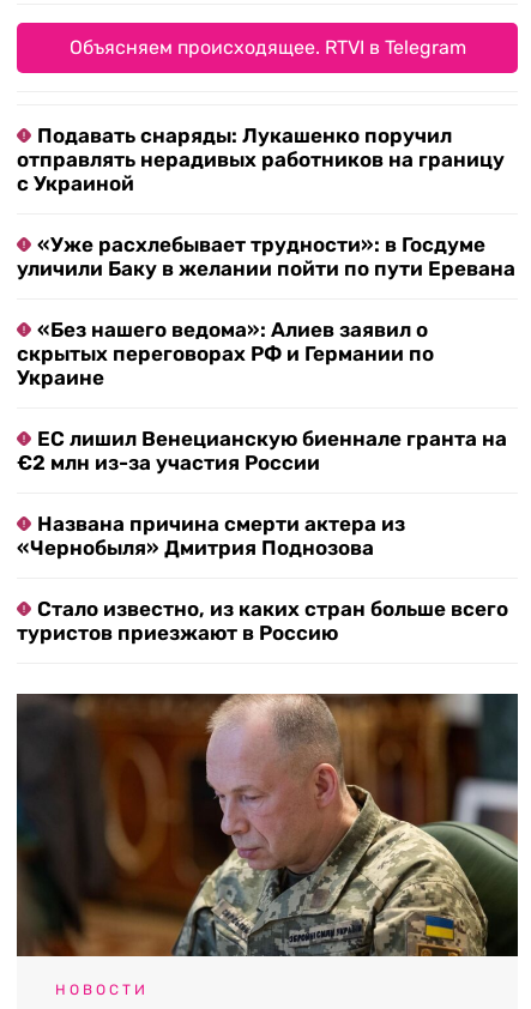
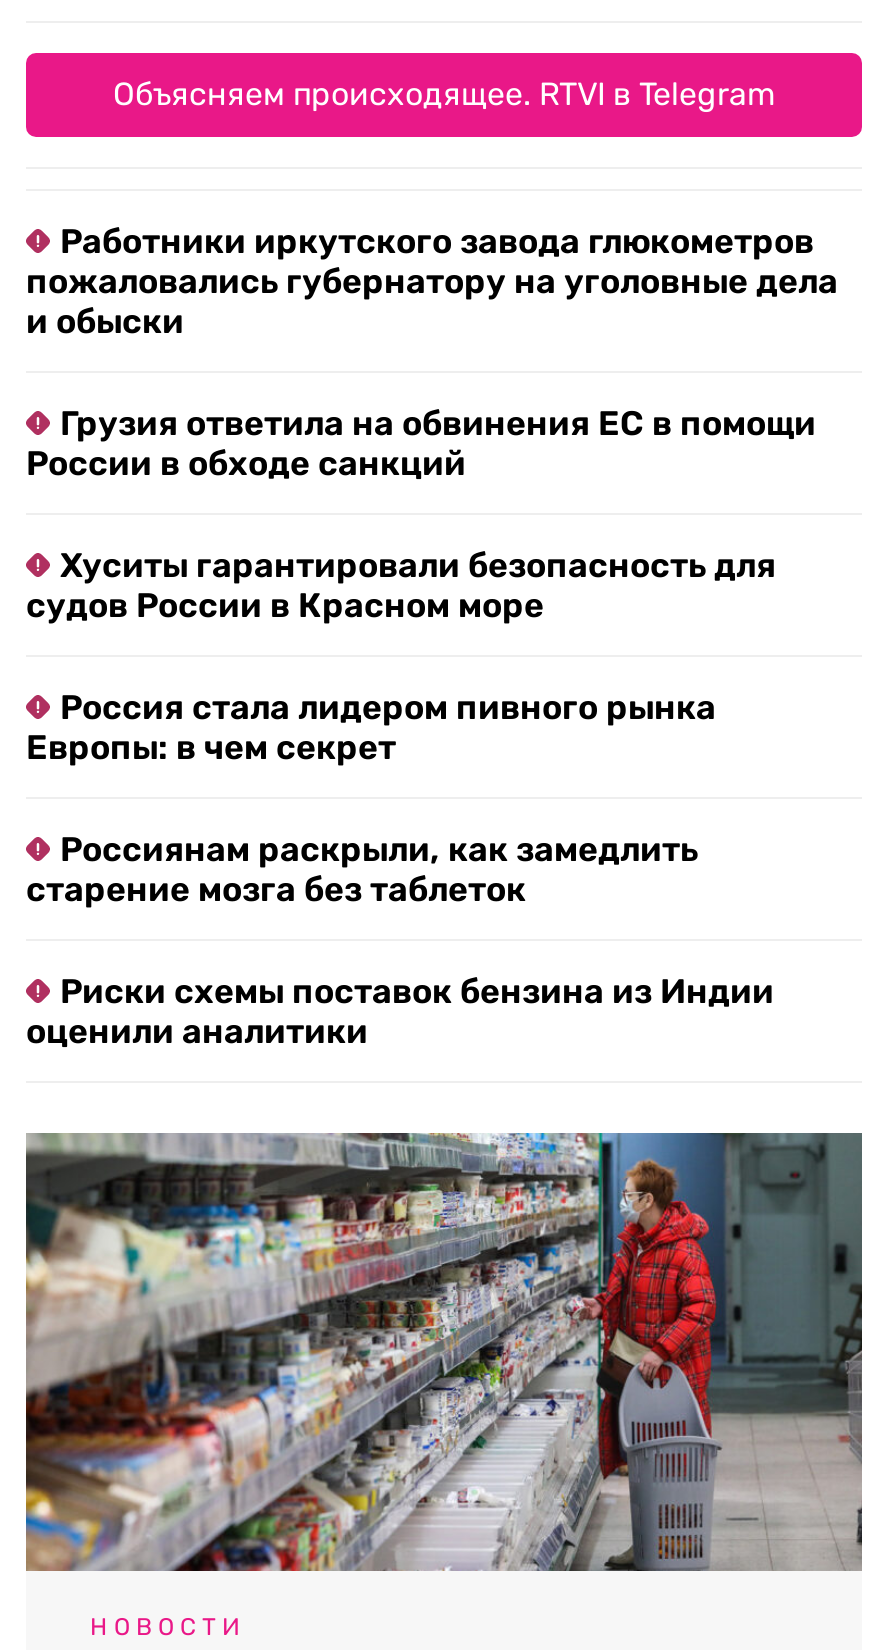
[17,124,505,195] Подавать снаряды: Лукашенко поручил | отправлять нерадивых работников на границу | с Украиной -> [26,221,838,341] Работники иркутского завода глюкометров | пожаловались губернатору на уголовные дела | и обыски
[17,233,515,281] «Уже расхлебывает трудности»: в Госдуме | уличили Баку в желании пойти по пути Еревана -> [26,403,816,483] Грузия ответила на обвинения ЕС в помощи | России в обходе санкций
[17,318,434,390] «Без нашего ведома»: Алиев заявил о | скрытых переговорах РФ и Германии по | Украине -> [26,545,776,625] Хуситы гарантировали безопасность для | судов России в Красном море
[17,427,507,475] ЕС лишил Венецианскую биеннале гранта на | €2 млн из-за участия России -> [26,687,716,767] Россия стала лидером пивного рынка | Европы: в чем секрет
[17,512,405,560] Названа причина смерти актера из | «Чернобыля» Дмитрия Поднозова -> [26,829,698,909] Россиянам раскрыли, как замедлить | старение мозга без таблеток
[17,597,508,645] Стало известно, из каких стран больше всего | туристов приезжают в Россию -> [26,971,774,1051] Риски схемы поставок бензина из Индии | оценили аналитики
[16,693,518,957] [image] -> [24,1131,864,1573] [image]

